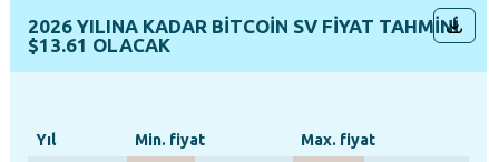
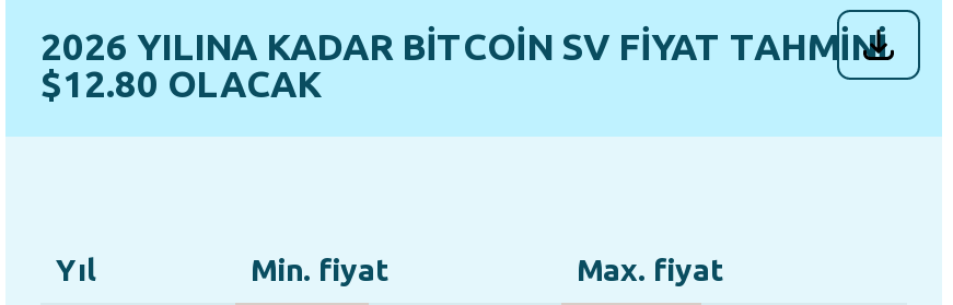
[28,34,170,55] $13.61 OLACAK -> [40,62,321,104] $12.80 OLACAK

